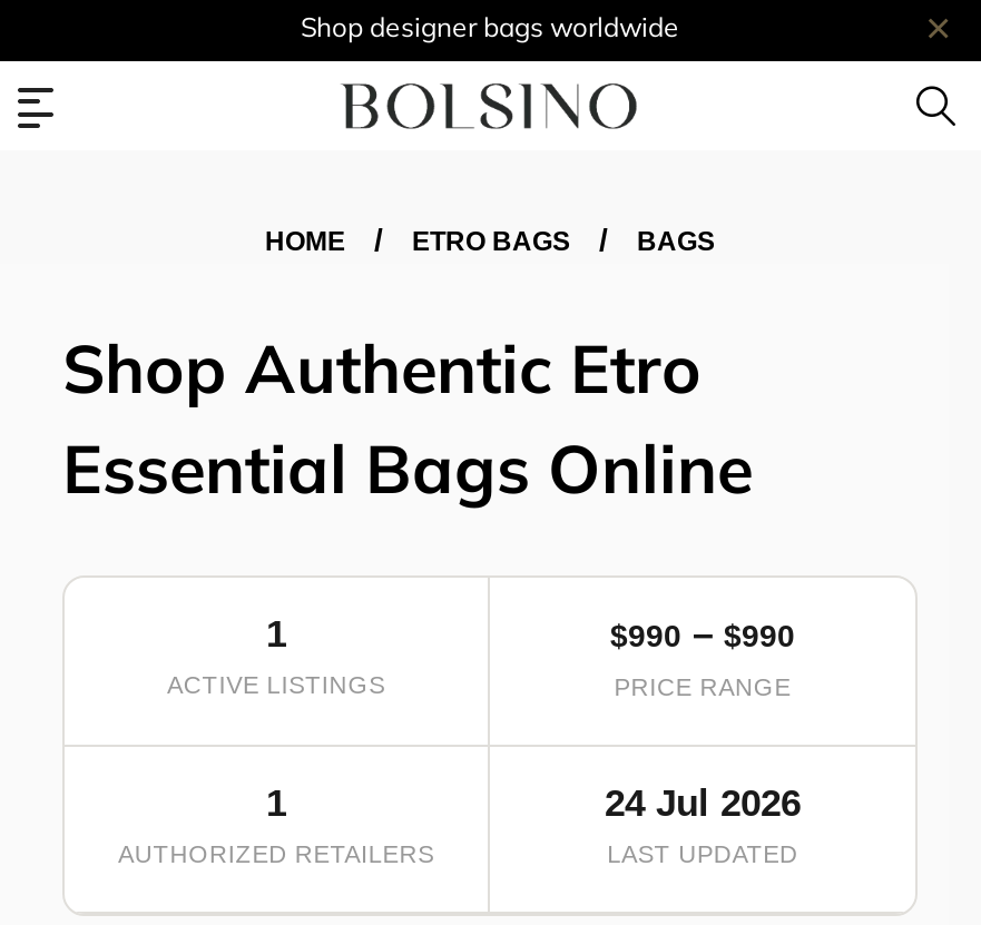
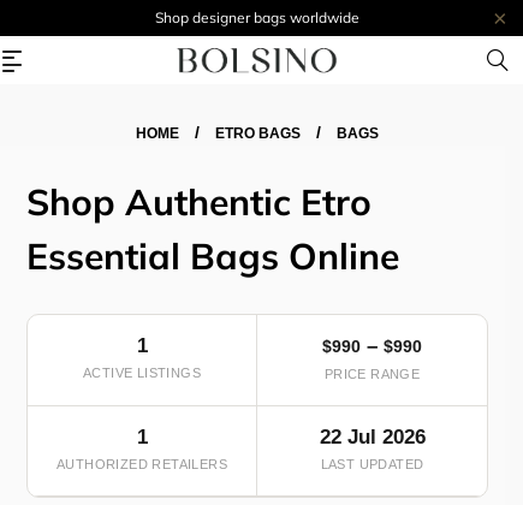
[605,782,801,824] 24 Jul 2026 -> [319,425,425,448] 22 Jul 2026

